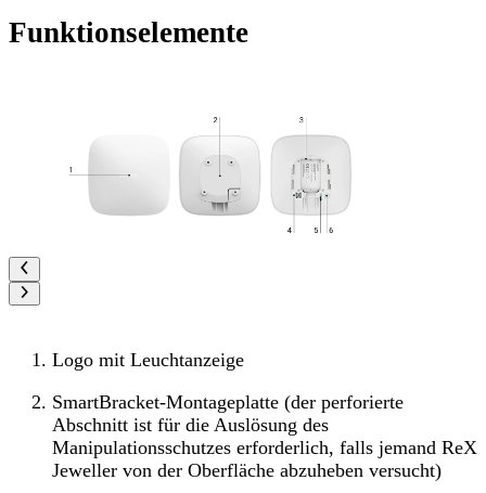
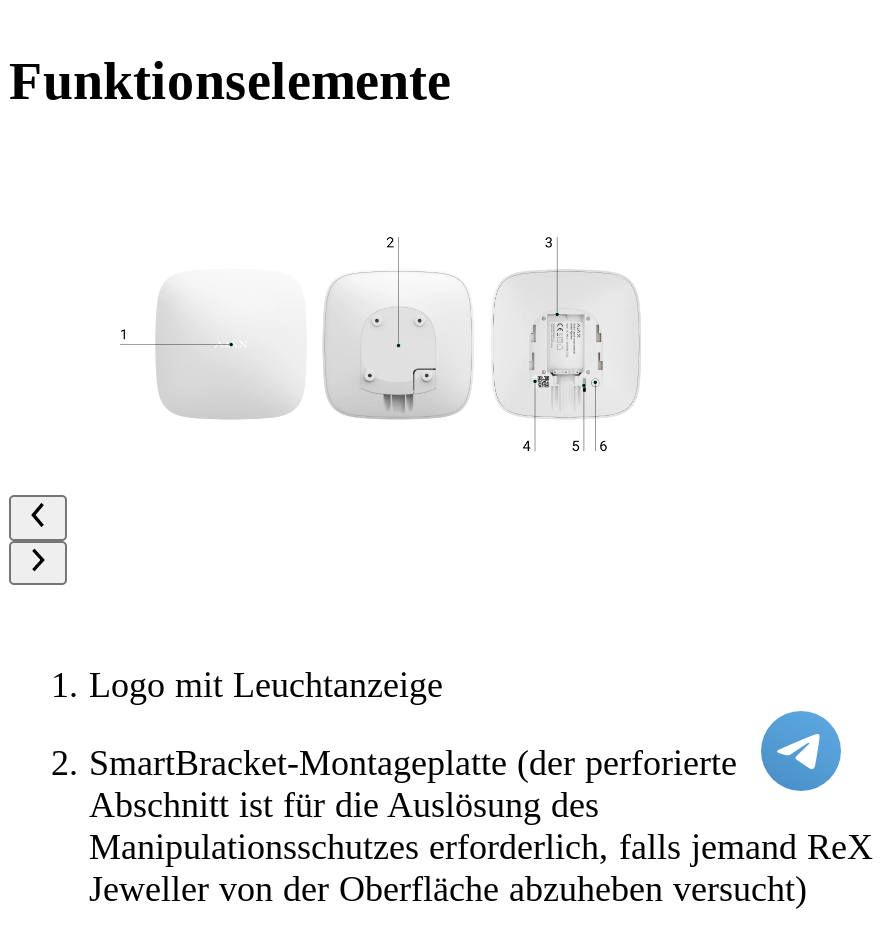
none -> [759,709,843,793] [image]

